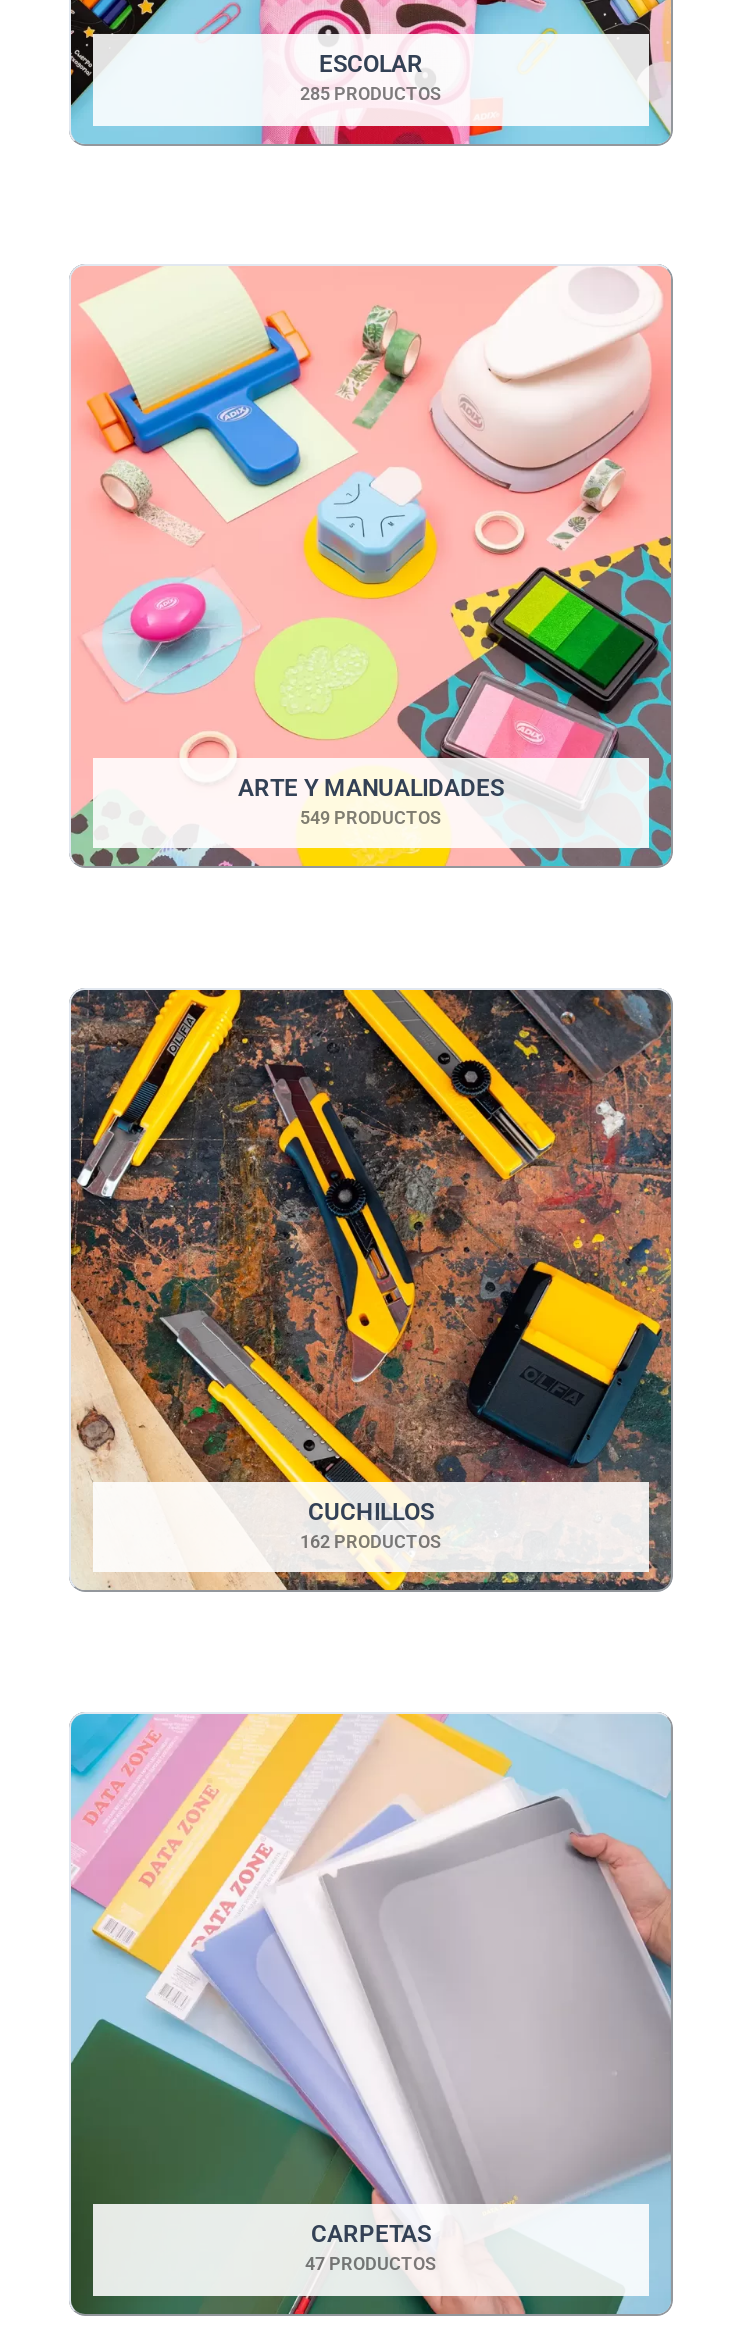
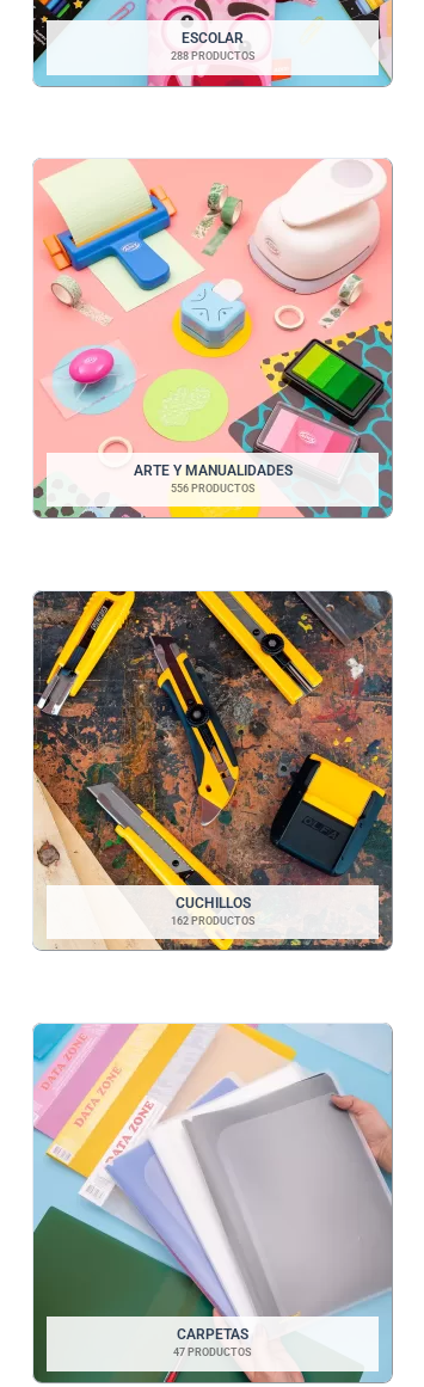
[300,85,442,105] 285 PRODUCTOS -> [170,51,255,63] 288 PRODUCTOS
[300,808,442,828] 549 PRODUCTOS -> [170,483,255,495] 556 PRODUCTOS

